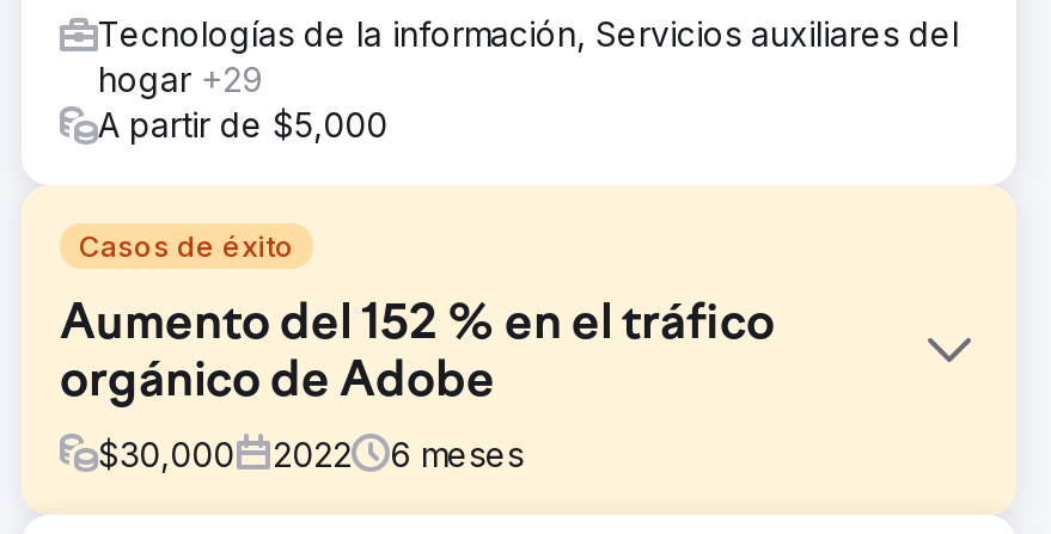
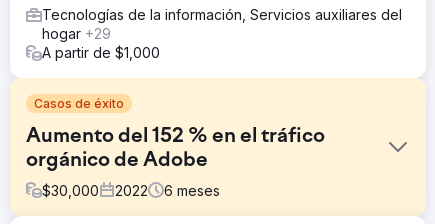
[98,103,387,144] A partir de $5,000 -> [42,44,160,61] A partir de $1,000

